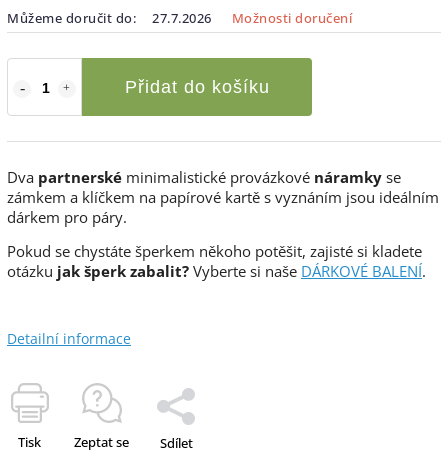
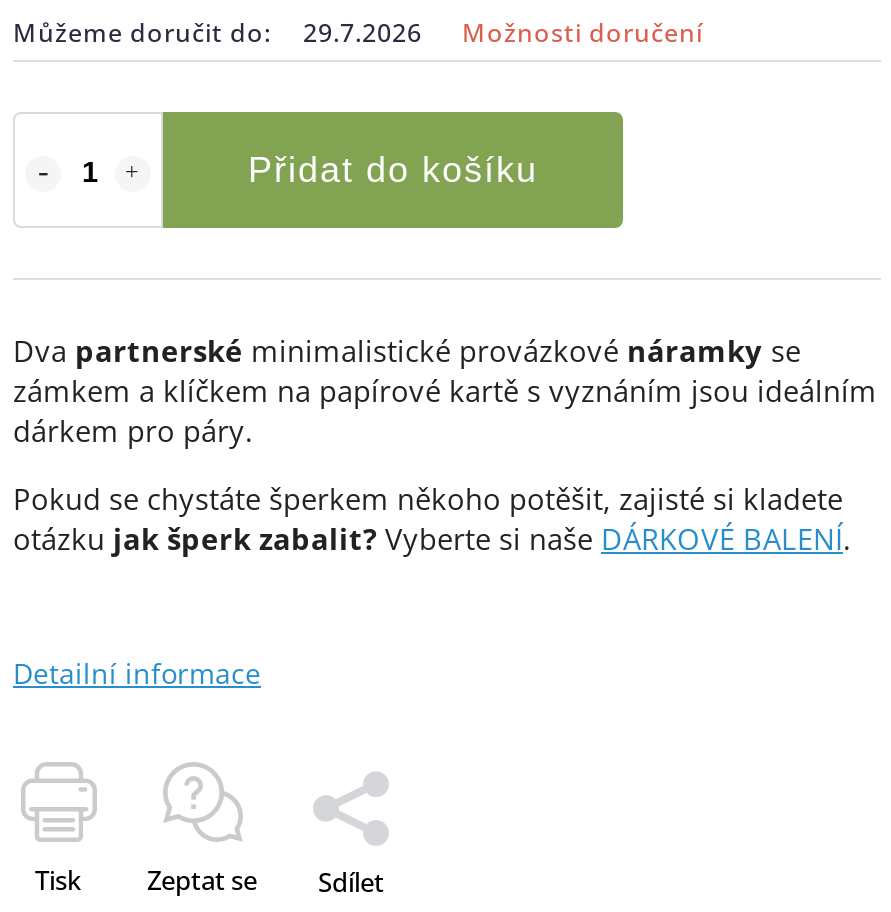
[7,9,352,26] Můžeme doručit do: 27.7.2026 Možnosti doručení -> [13,15,703,49] Můžeme doručit do: 29.7.2026 Možnosti doručení

